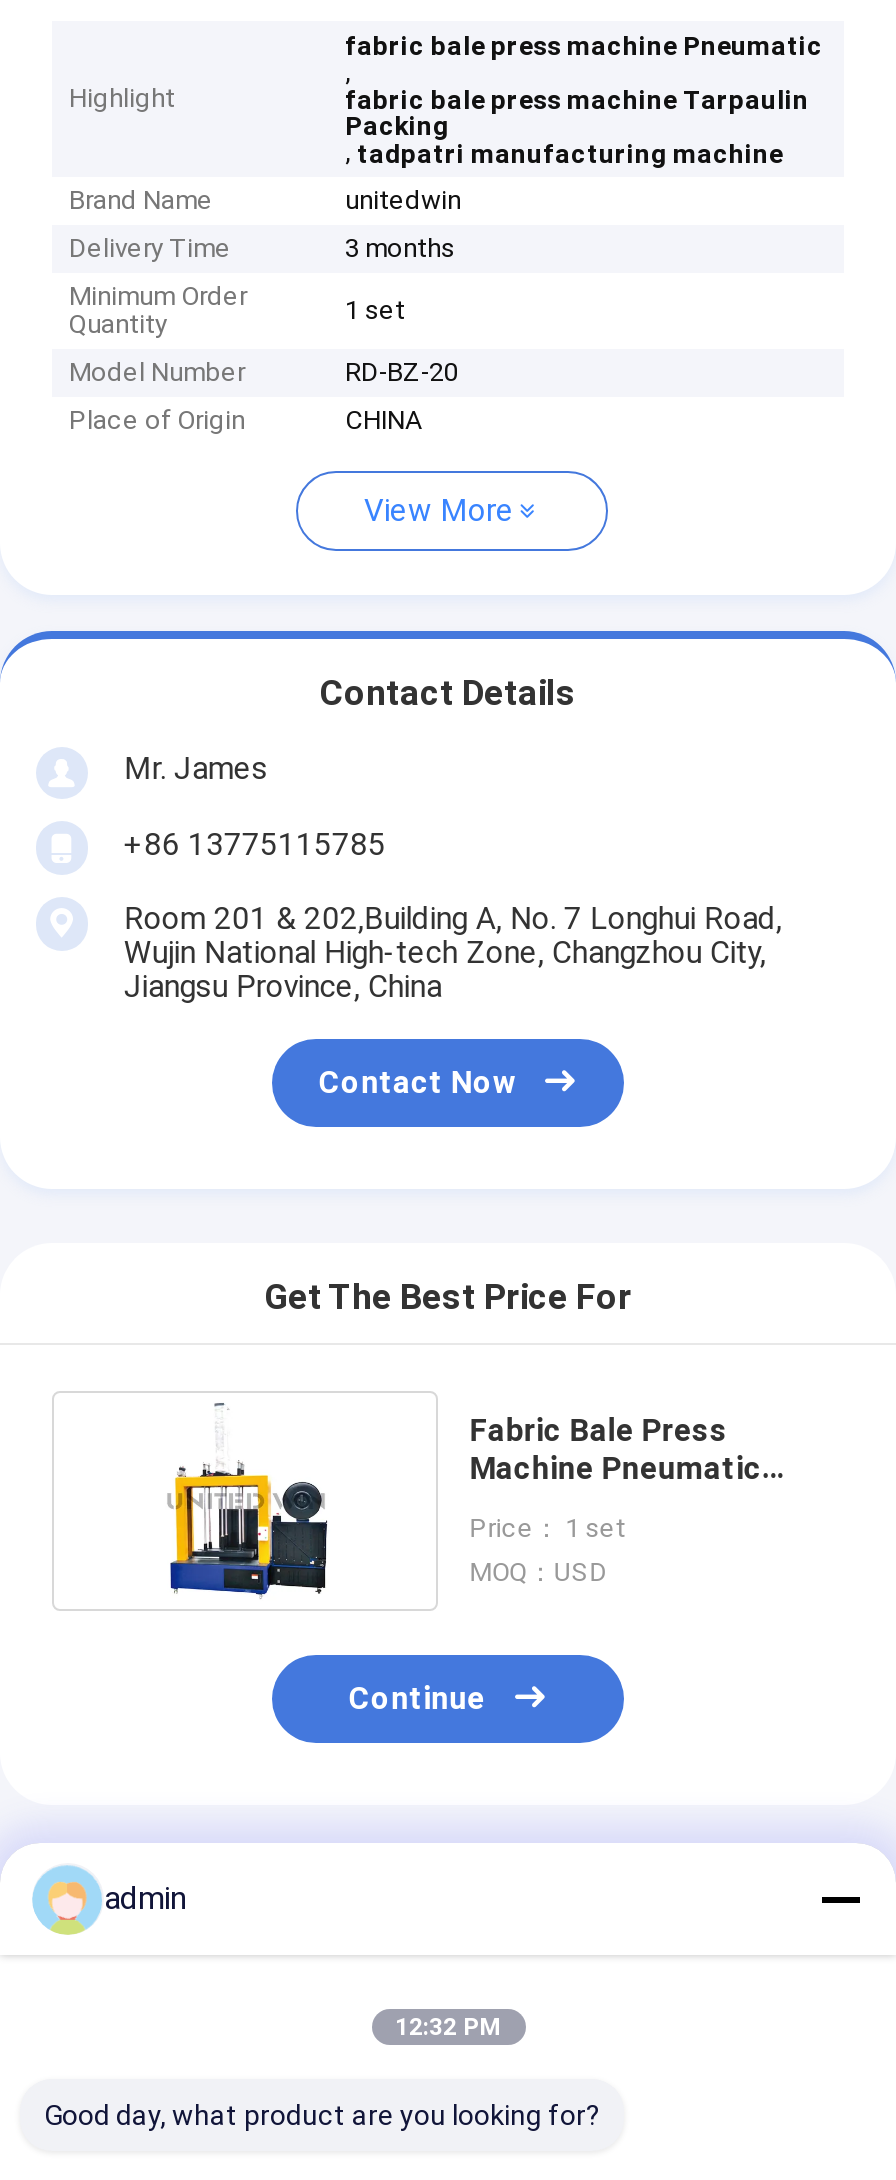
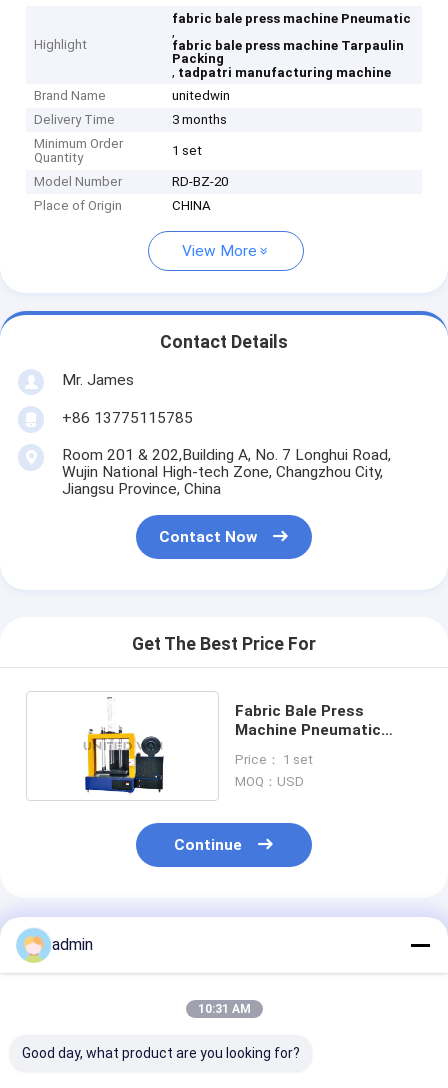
[395,2013,501,2041] 12:32 PM -> [197,1002,250,1016] 10:31 AM

